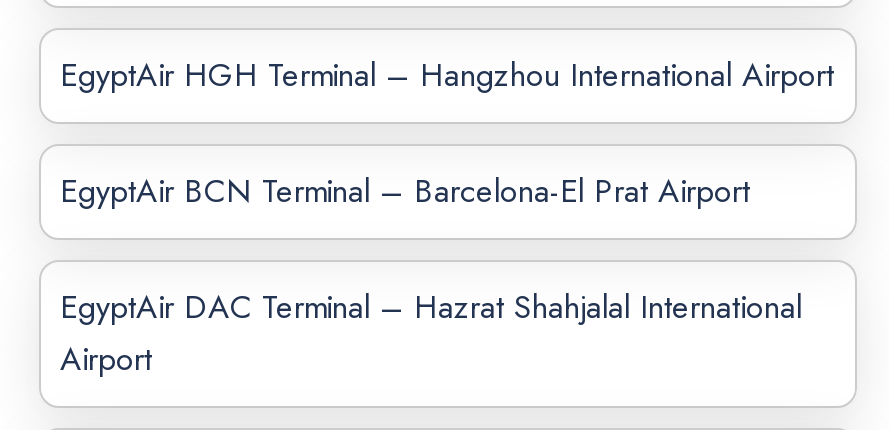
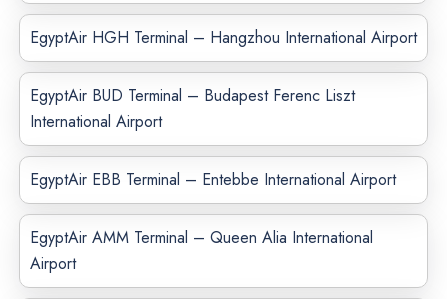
[60,169,802,331] EgyptAir BCN Terminal – Barcelona-El Prat Airport | EgyptAir DAC Terminal – Hazrat Shahjalal International -> [29,84,395,249] EgyptAir BUD Terminal – Budapest Ferenc Liszt | International Airport | EgyptAir EBB Terminal – Entebbe International Airport | EgyptAir AMM Terminal – Queen Alia International

